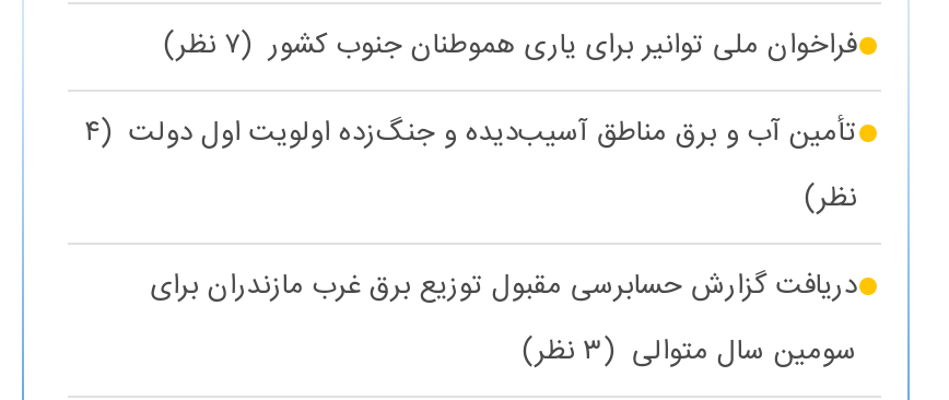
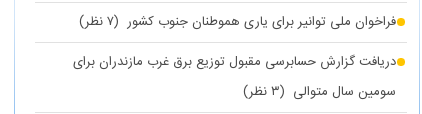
[85,110,857,223] تأمین آب و برق مناطق آسیب‌دیده و جنگ‌زده اولویت اول دولت (۴ | نظر) -> none

